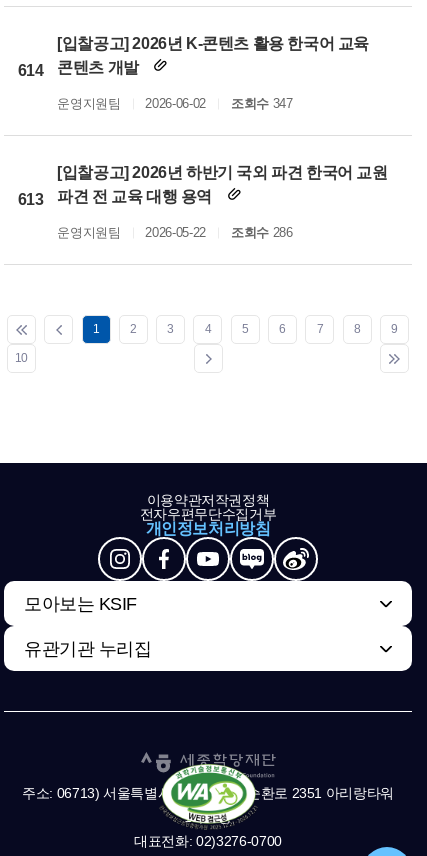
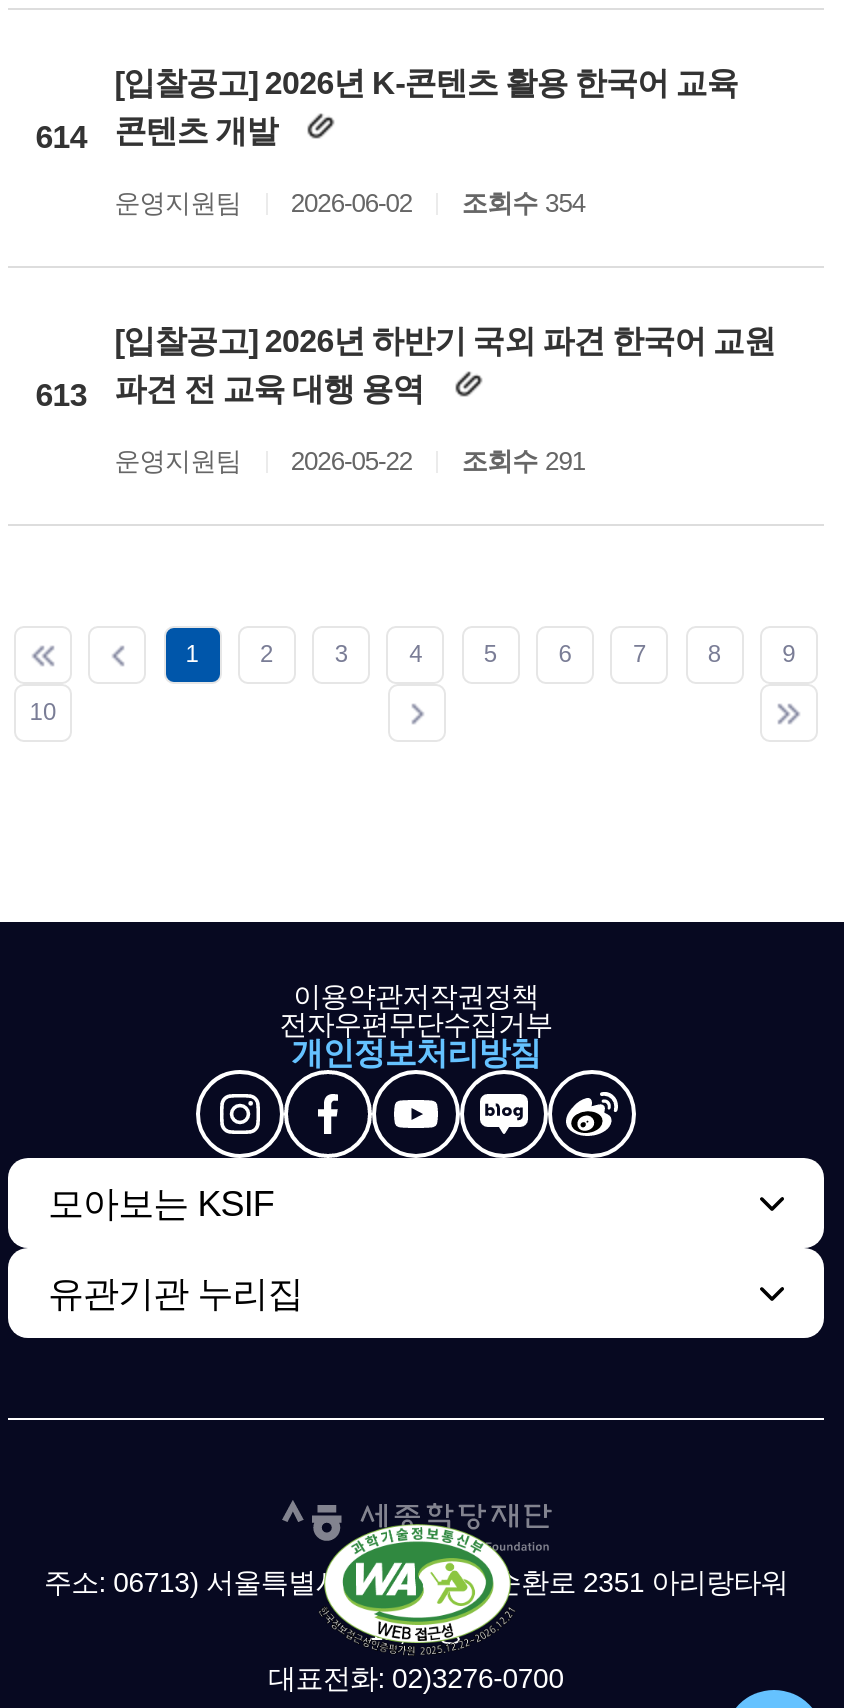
[57,96,293,111] 운영지원팀 2026-06-02 조회수 347 -> [114,188,585,218] 운영지원팀 2026-06-02 조회수 354
[57,225,293,240] 운영지원팀 2026-05-22 조회수 286 -> [114,446,585,476] 운영지원팀 2026-05-22 조회수 291

